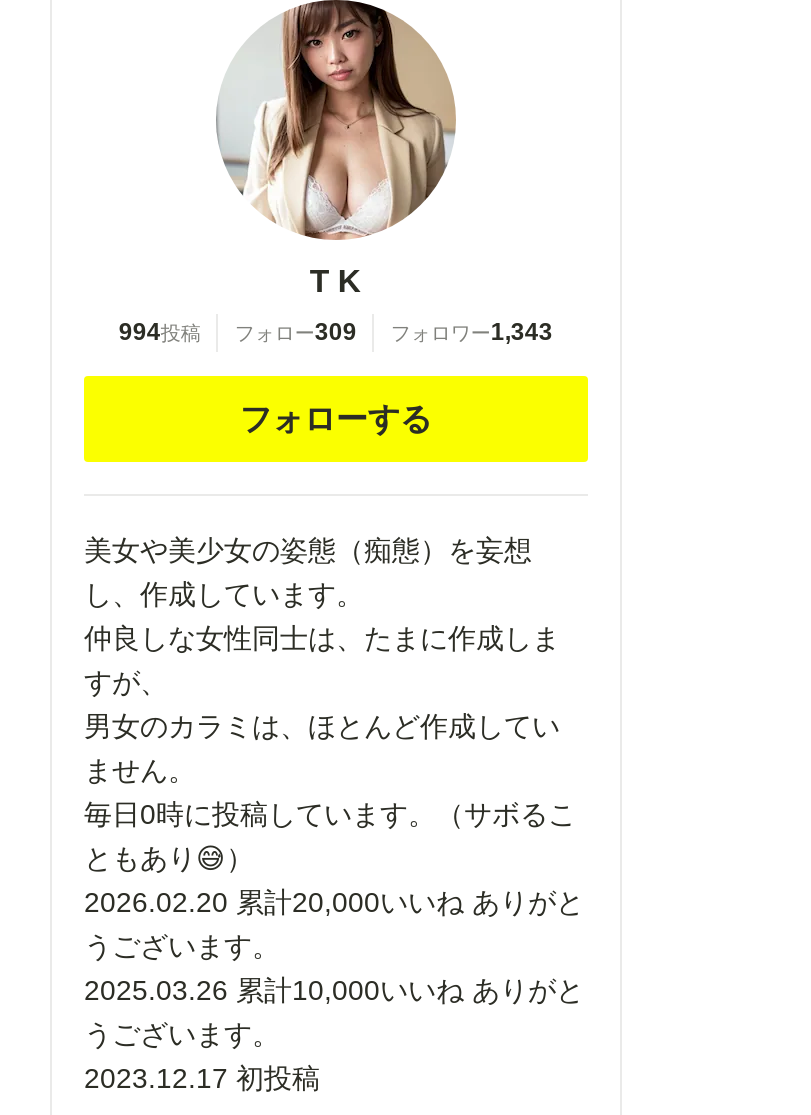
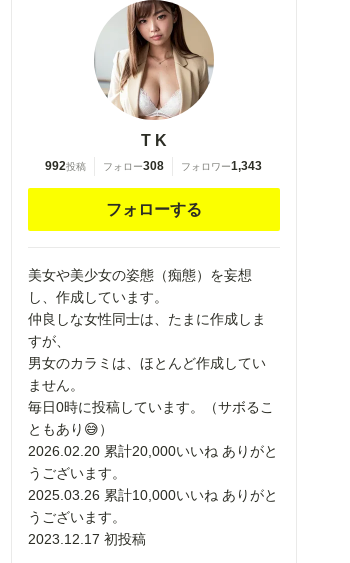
[119,318,201,346] 994投稿 -> [45,159,86,173] 992投稿
[235,318,357,346] フォロー309 -> [103,159,164,173] フォロー308

